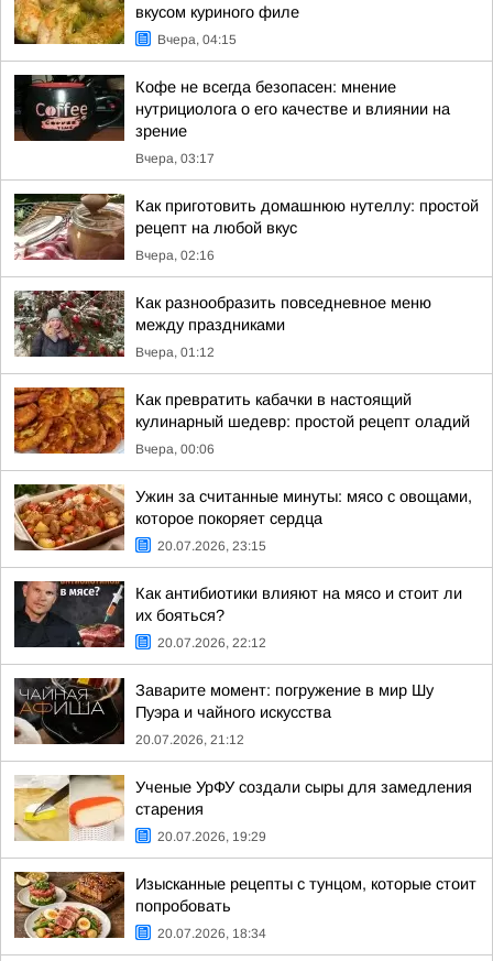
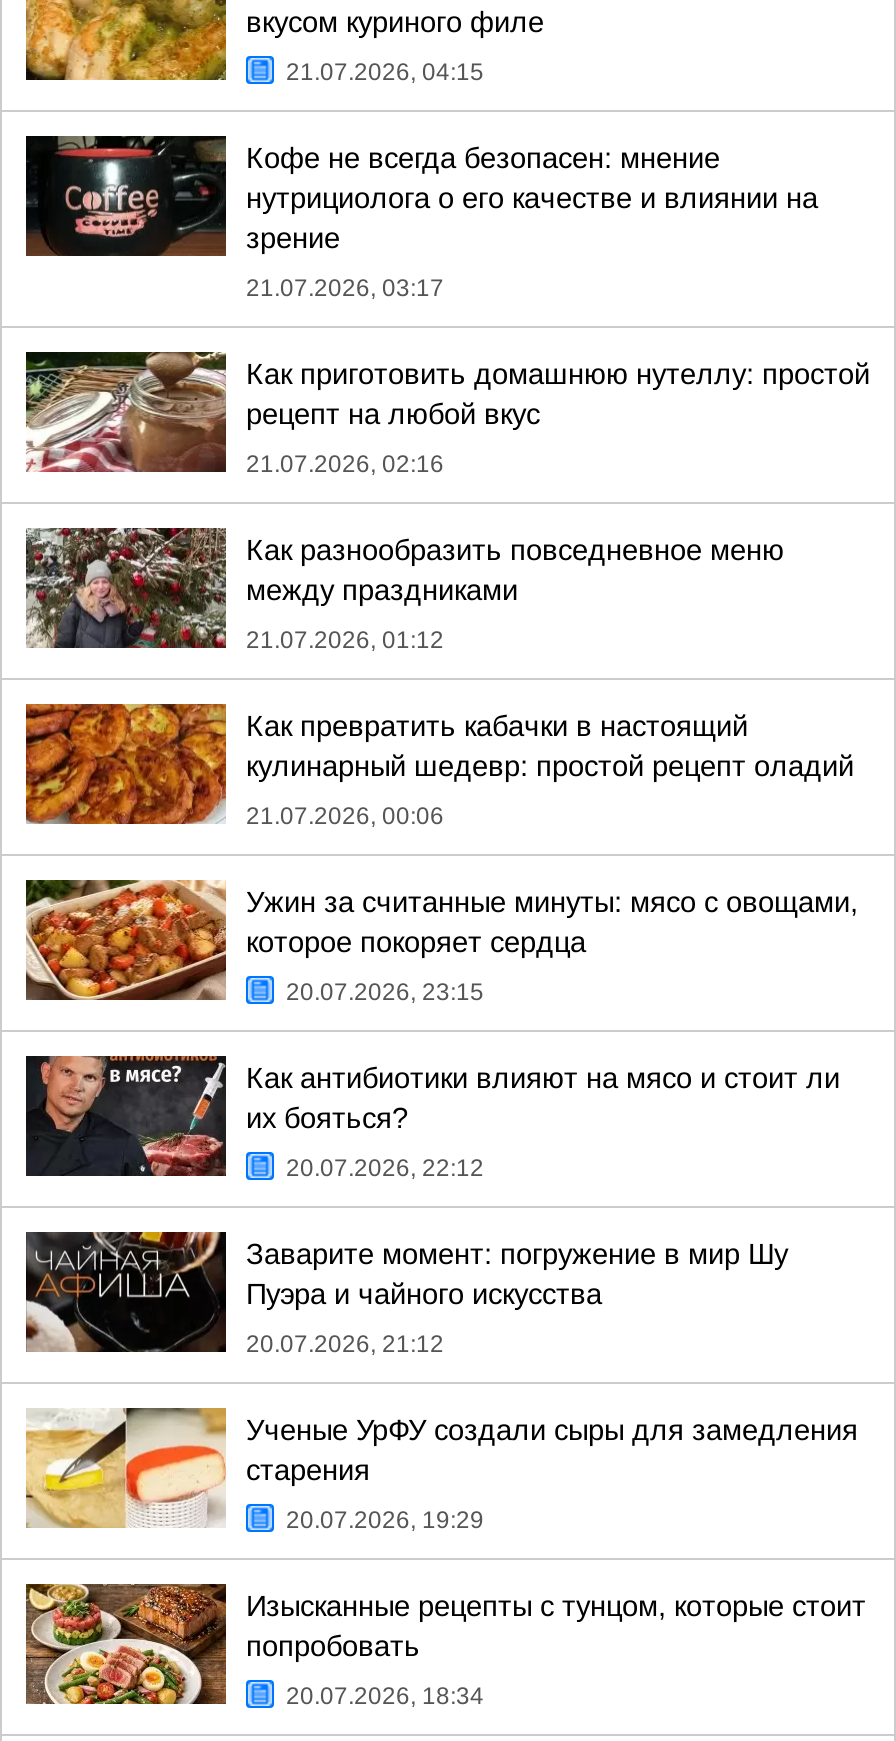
[157,32,237,47] Вчера, 04:15 -> [286,58,484,86] 21.07.2026, 04:15
[135,151,215,166] Вчера, 03:17 -> [246,274,444,302] 21.07.2026, 03:17
[135,248,215,263] Вчера, 02:16 -> [246,450,444,478] 21.07.2026, 02:16
[135,345,215,360] Вчера, 01:12 -> [246,626,444,654] 21.07.2026, 01:12
[135,441,215,457] Вчера, 00:06 -> [246,802,444,830] 21.07.2026, 00:06

